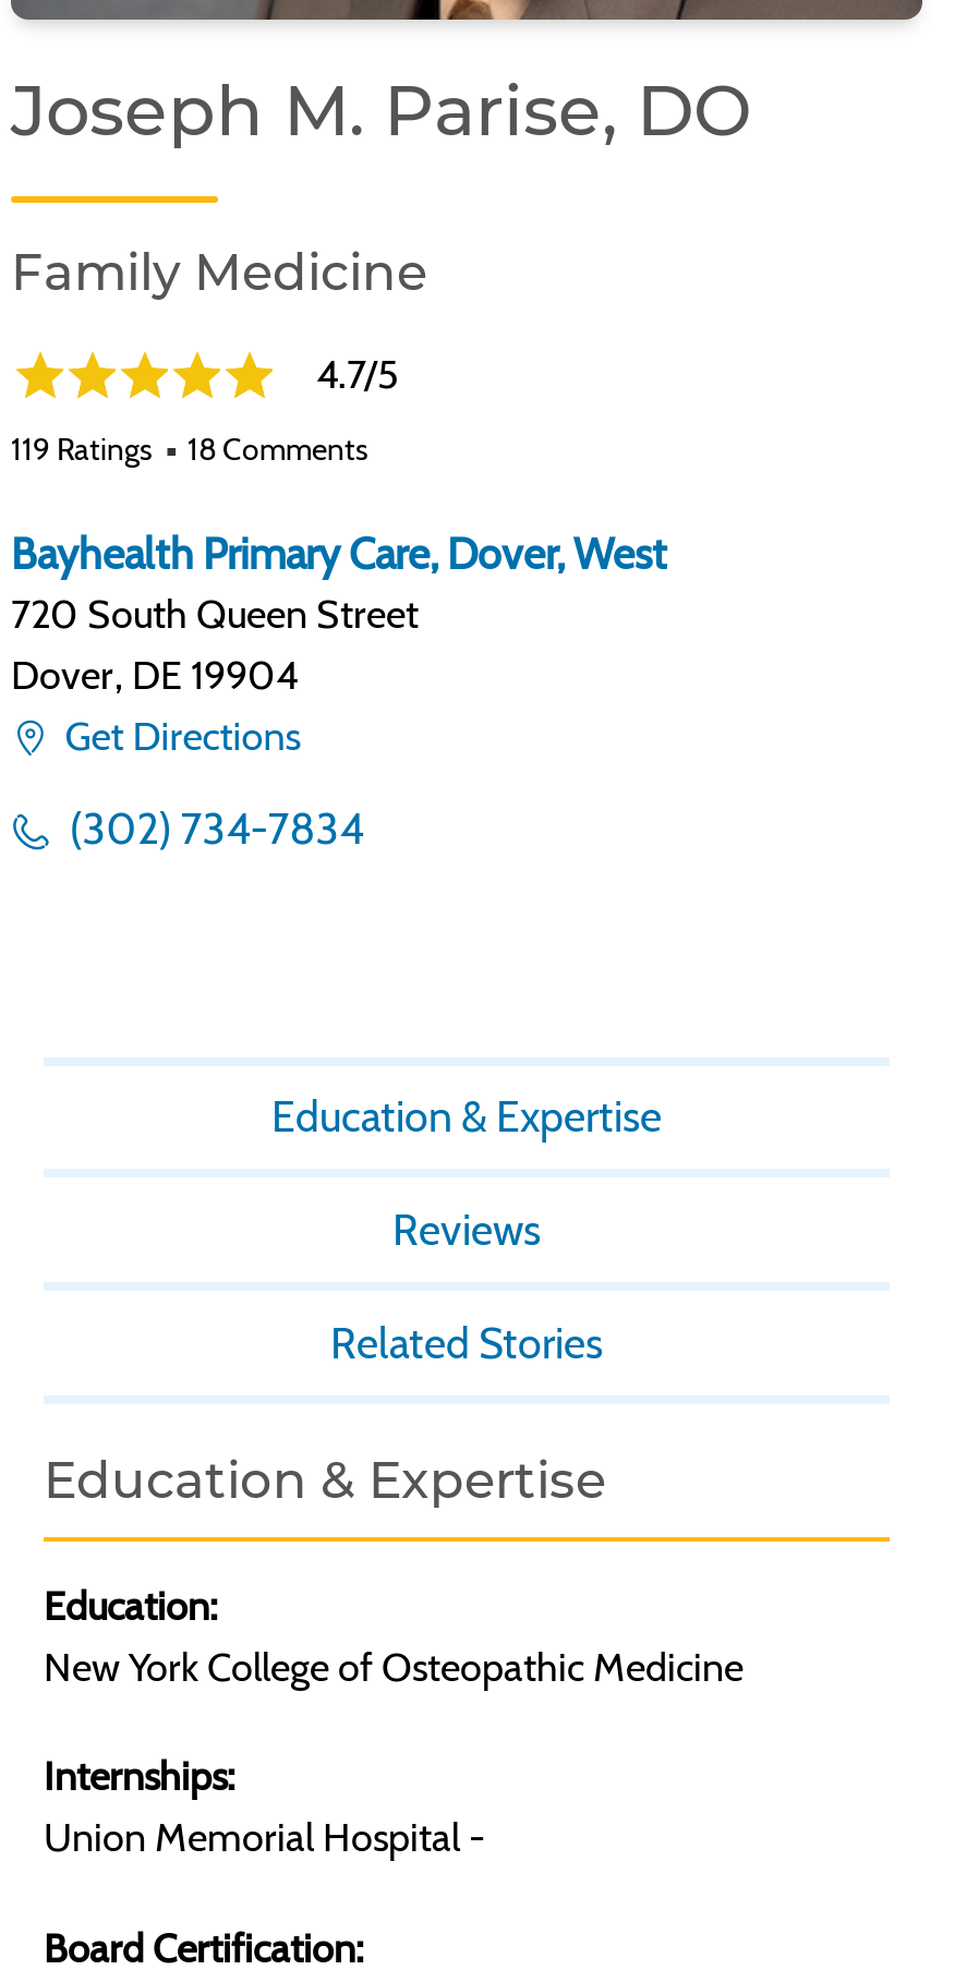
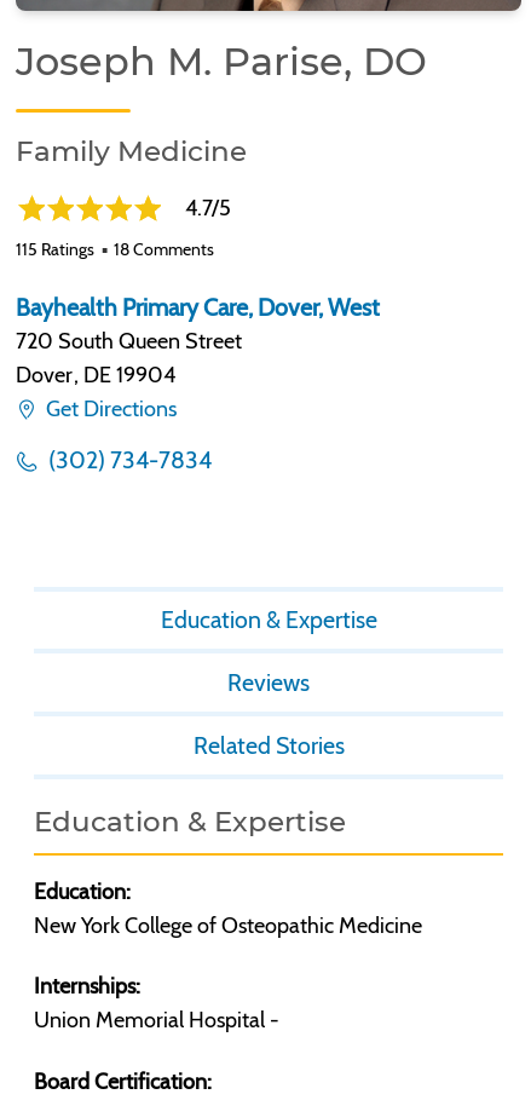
[11,429,368,468] 119 Ratings 18 Comments -> [16,238,214,260] 115 Ratings 18 Comments

